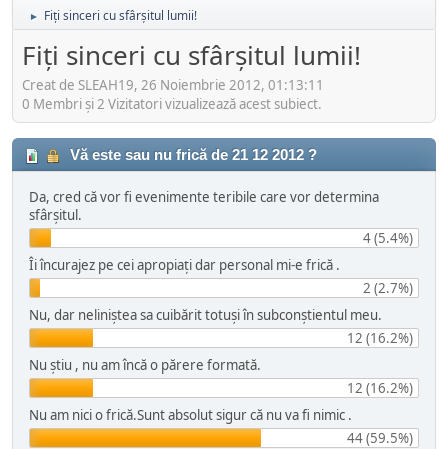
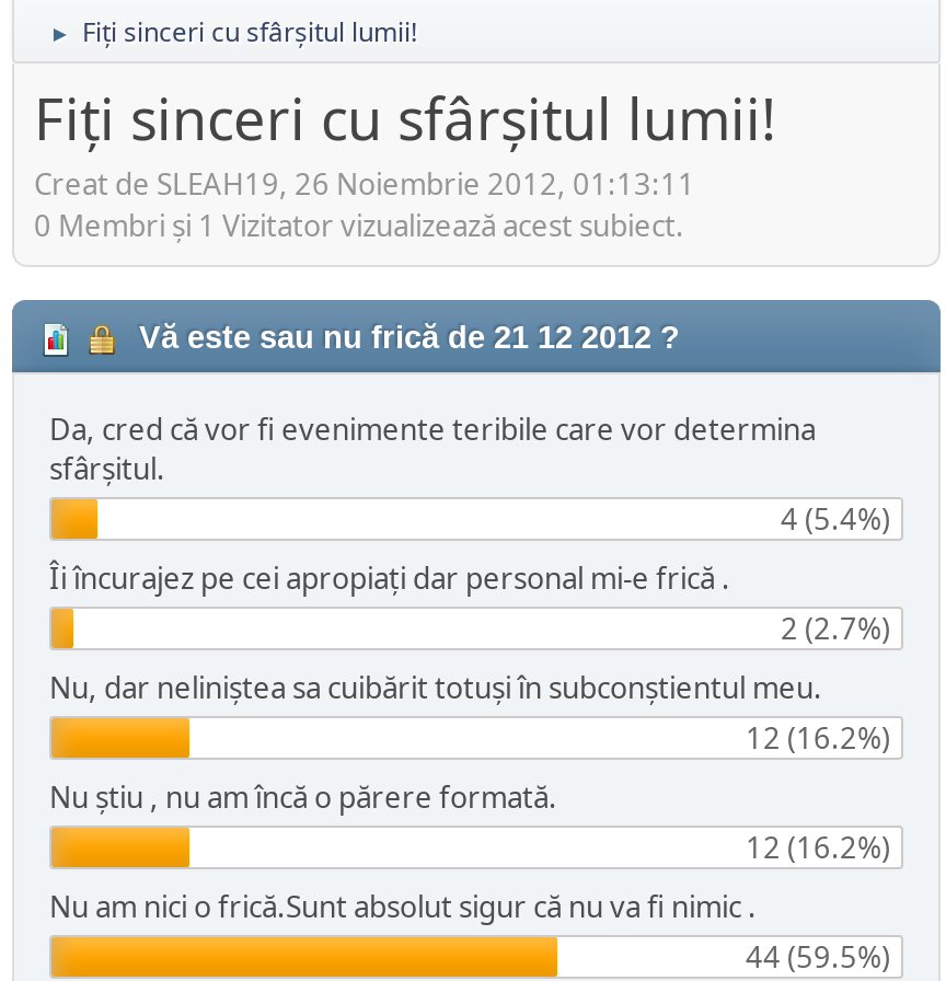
[22,94,322,112] 0 Membri şi 2 Vizitatori vizualizează acest subiect. -> [34,205,684,244] 0 Membri şi 1 Vizitator vizualizează acest subiect.

